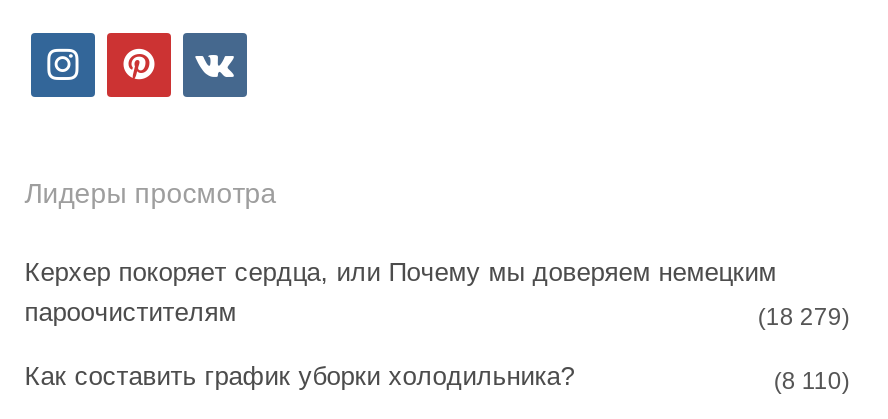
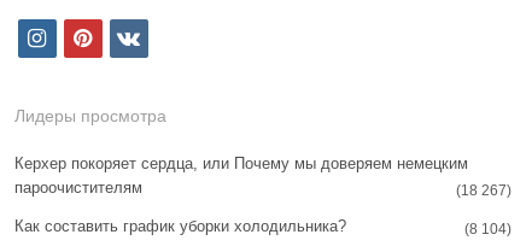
[758,303,850,331] (18 279) -> [456,182,512,199] (18 267)
[774,367,850,395] (8 110) -> [465,221,512,237] (8 104)

